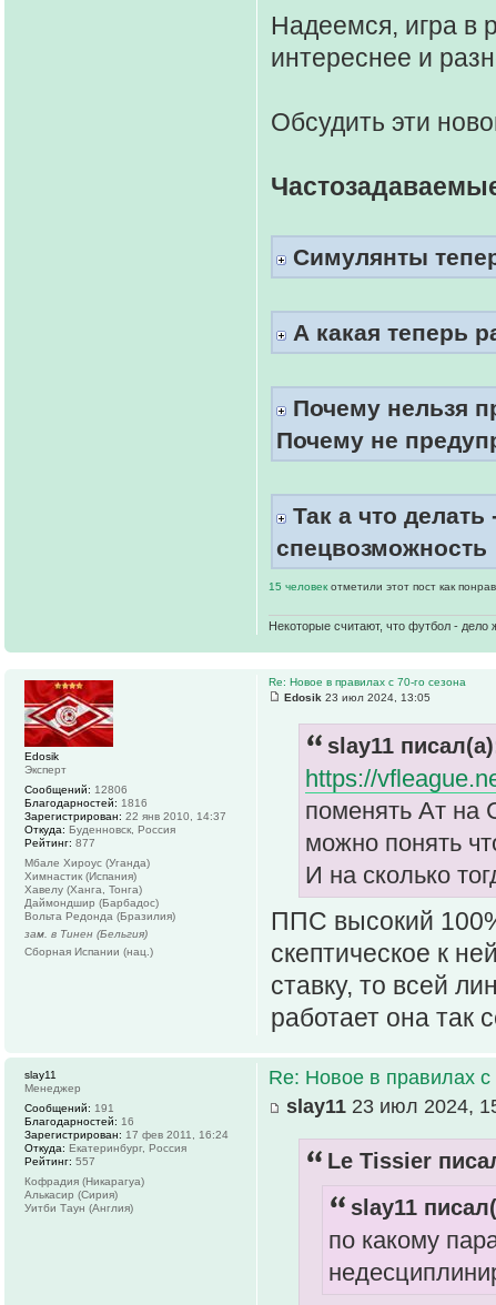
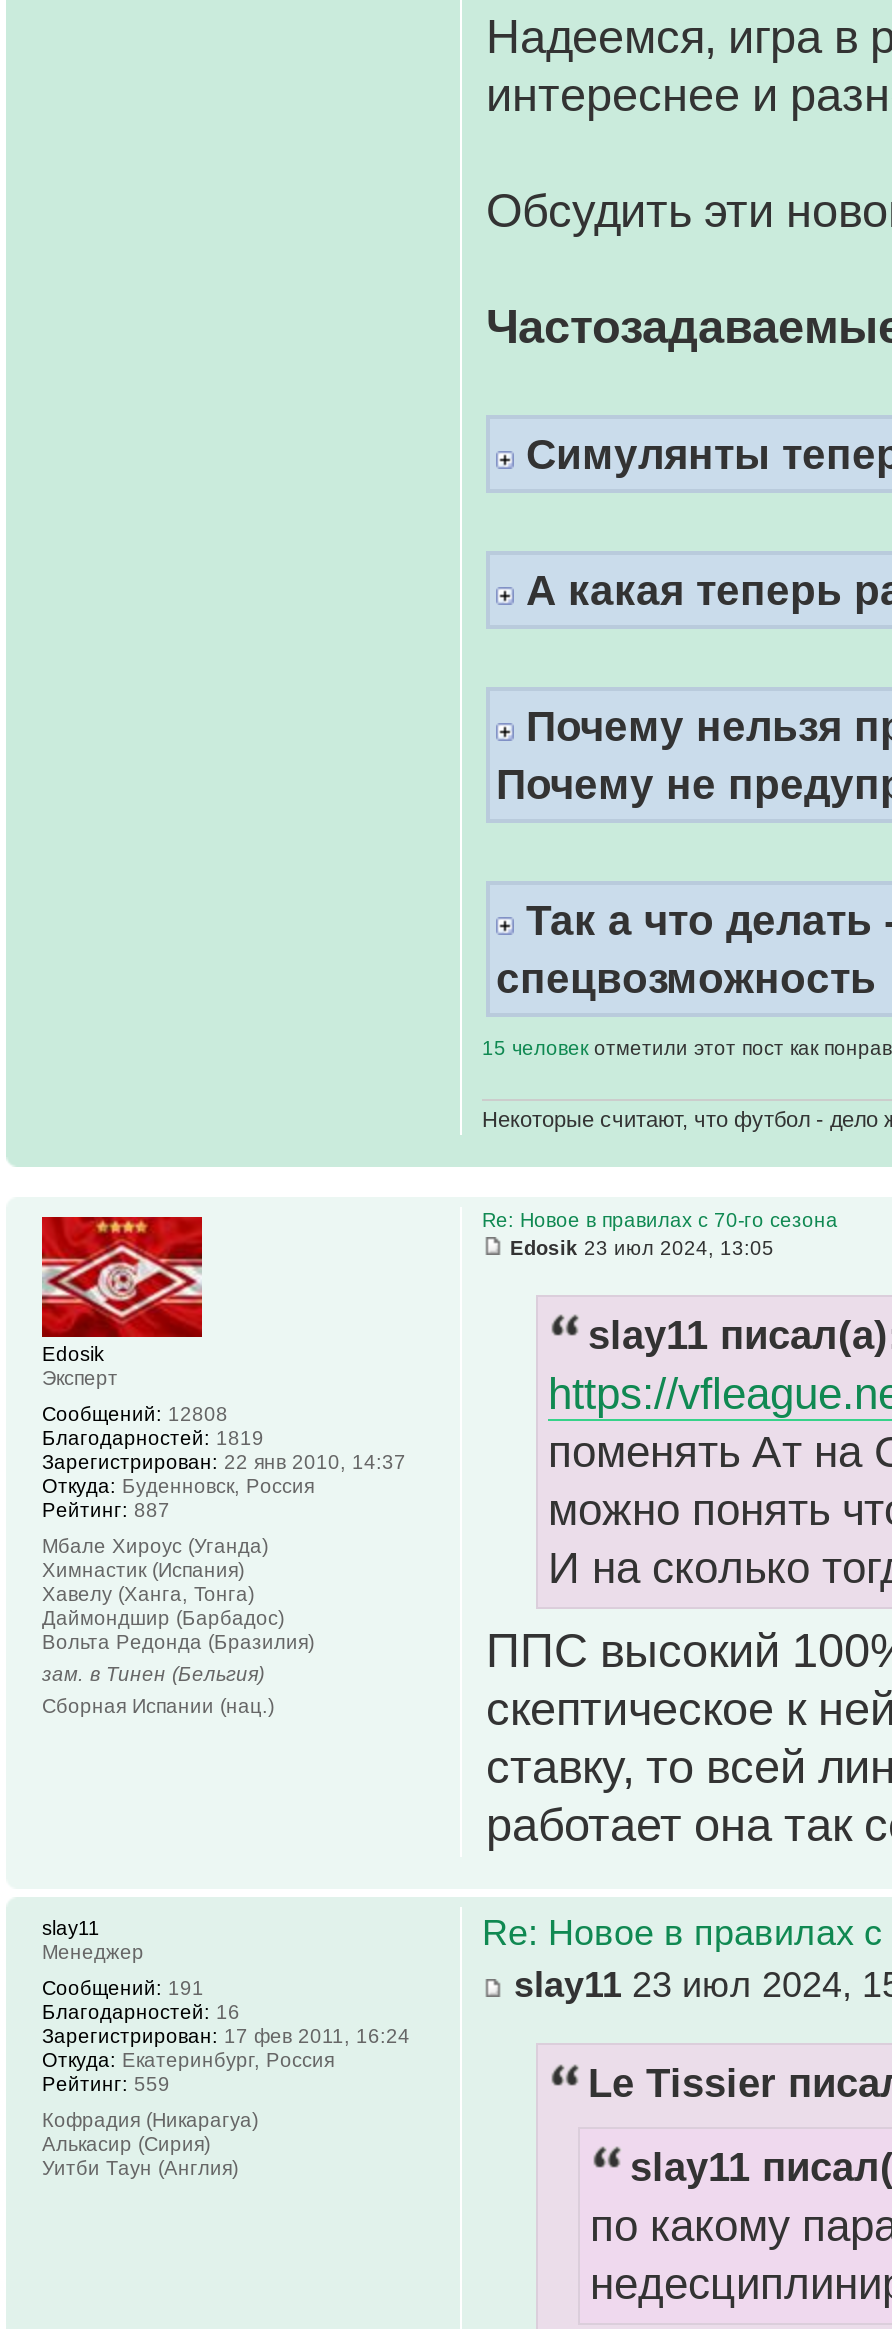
[24,784,128,796] Сообщений: 12806 -> [42,1403,228,1425] Сообщений: 12808
[24,797,148,809] Благодарностей: 1816 -> [42,1427,264,1449] Благодарностей: 1819
[24,837,95,849] Рейтинг: 877 -> [42,1499,170,1521] Рейтинг: 887
[24,1155,95,1168] Рейтинг: 557 -> [42,2073,170,2095] Рейтинг: 559

